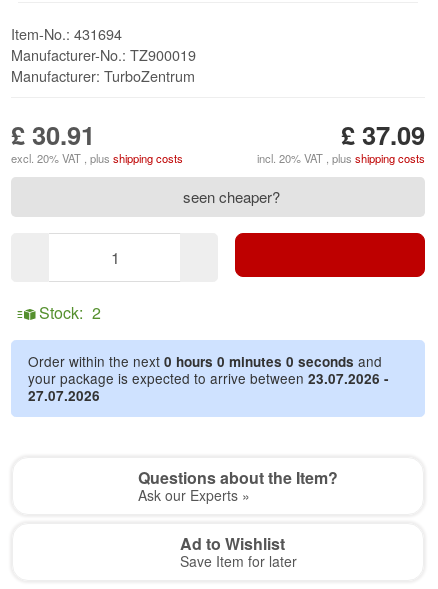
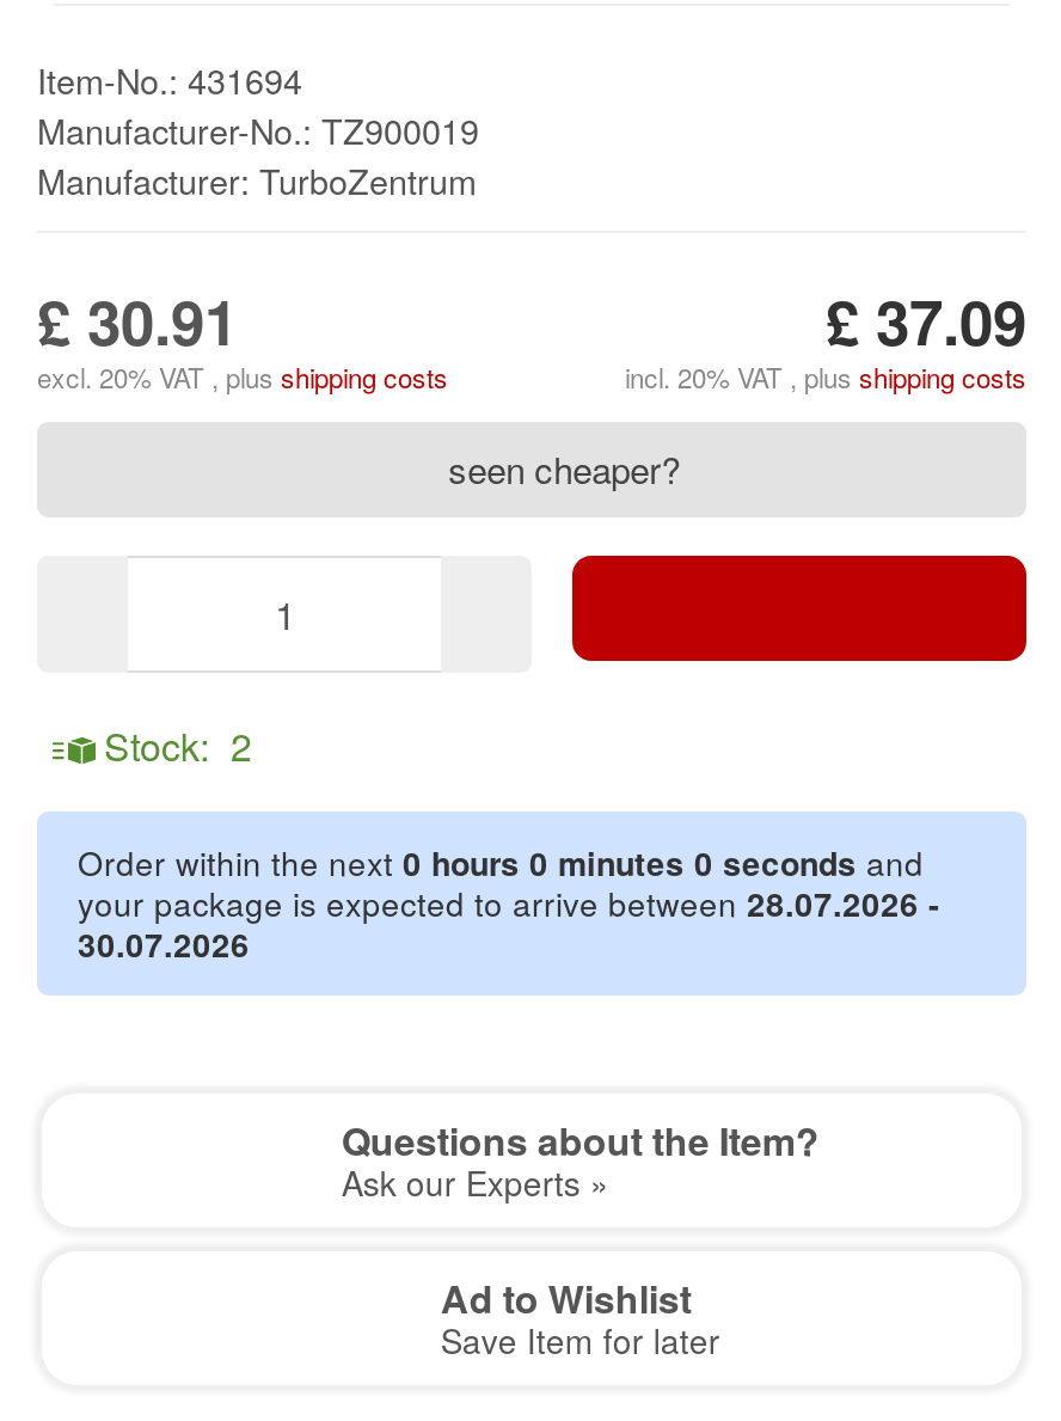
[28,368,389,388] your package is expected to arrive between 23.07.2026 - -> [78,878,940,926] your package is expected to arrive between 28.07.2026 -
[28,386,100,405] 27.07.2026 -> [78,921,250,967] 30.07.2026

